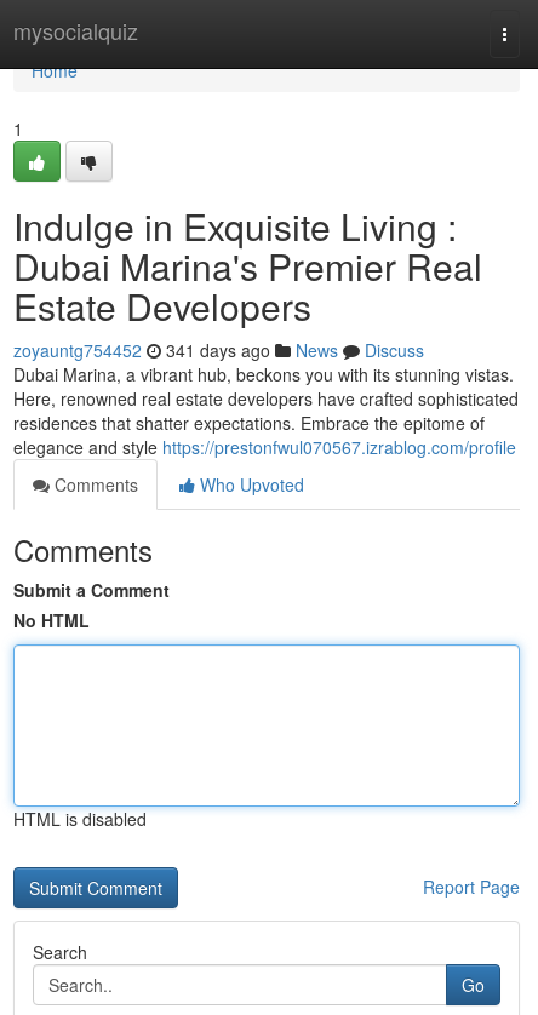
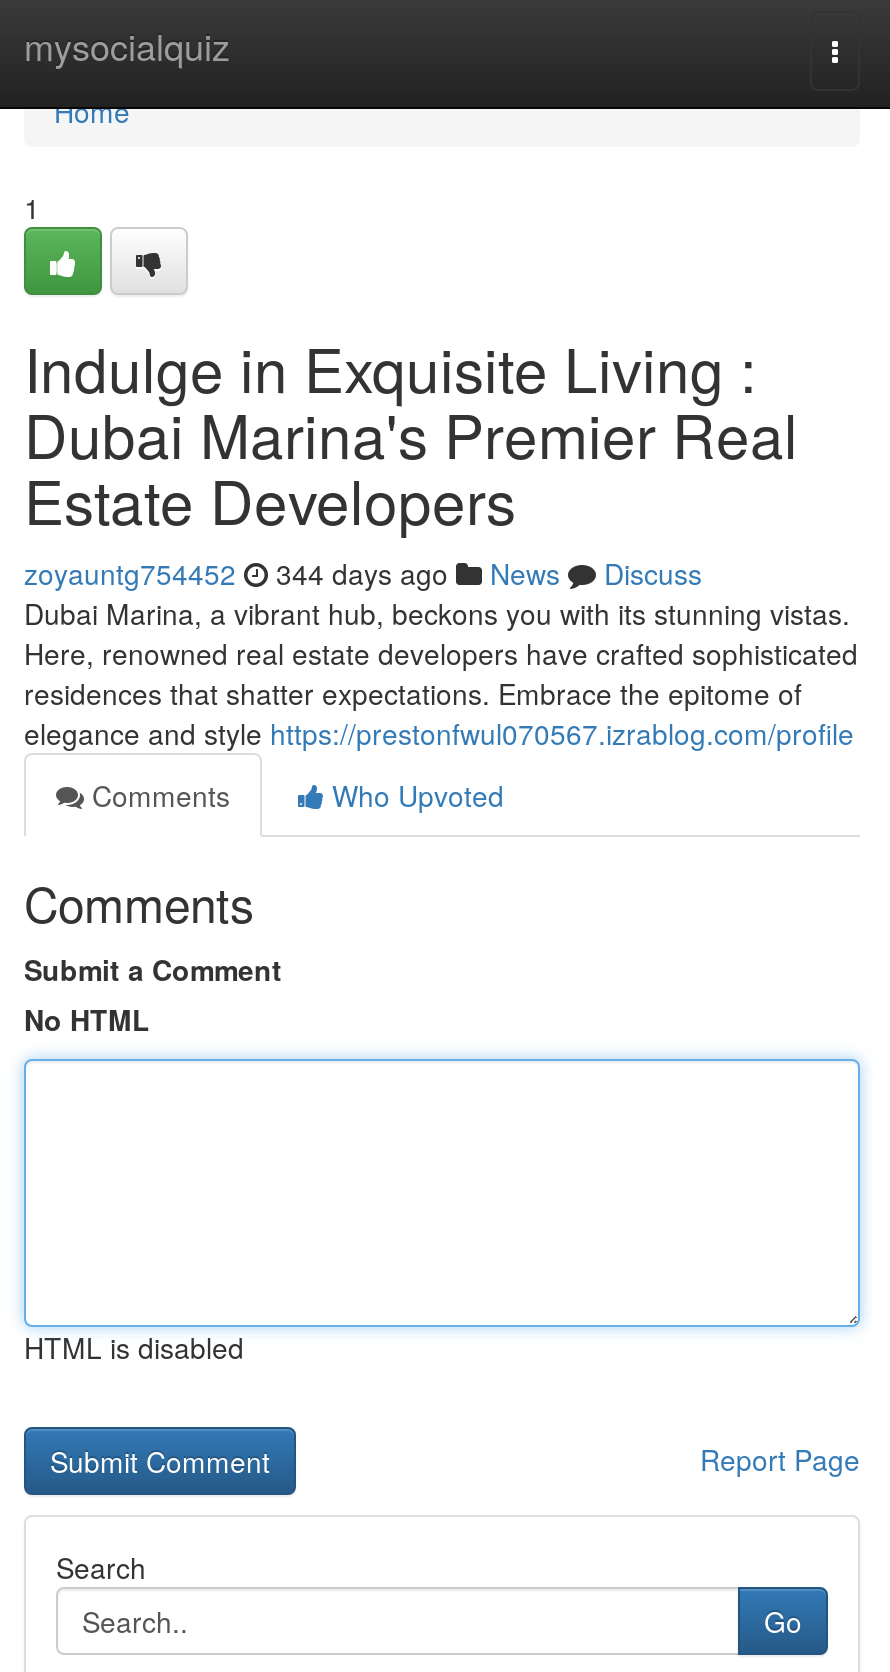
[13,338,424,362] zoyauntg754452 341 days ago News Discuss -> [24,553,702,593] zoyauntg754452 344 days ago News Discuss

